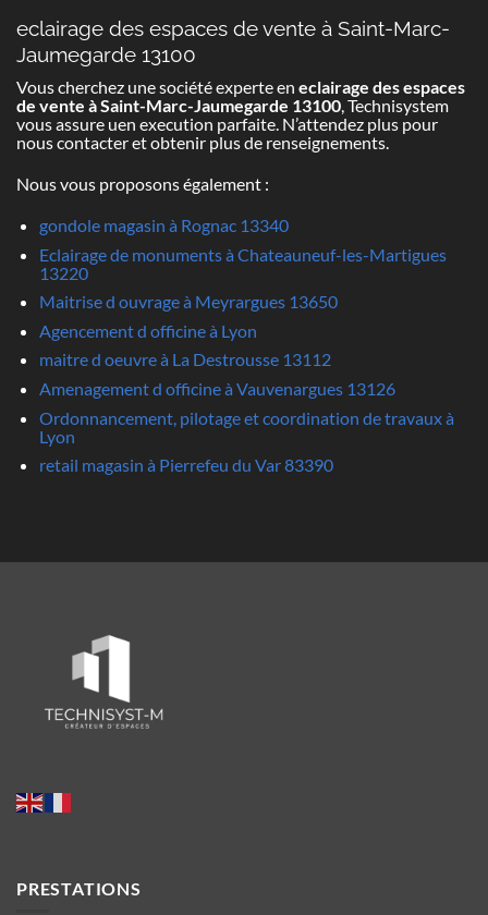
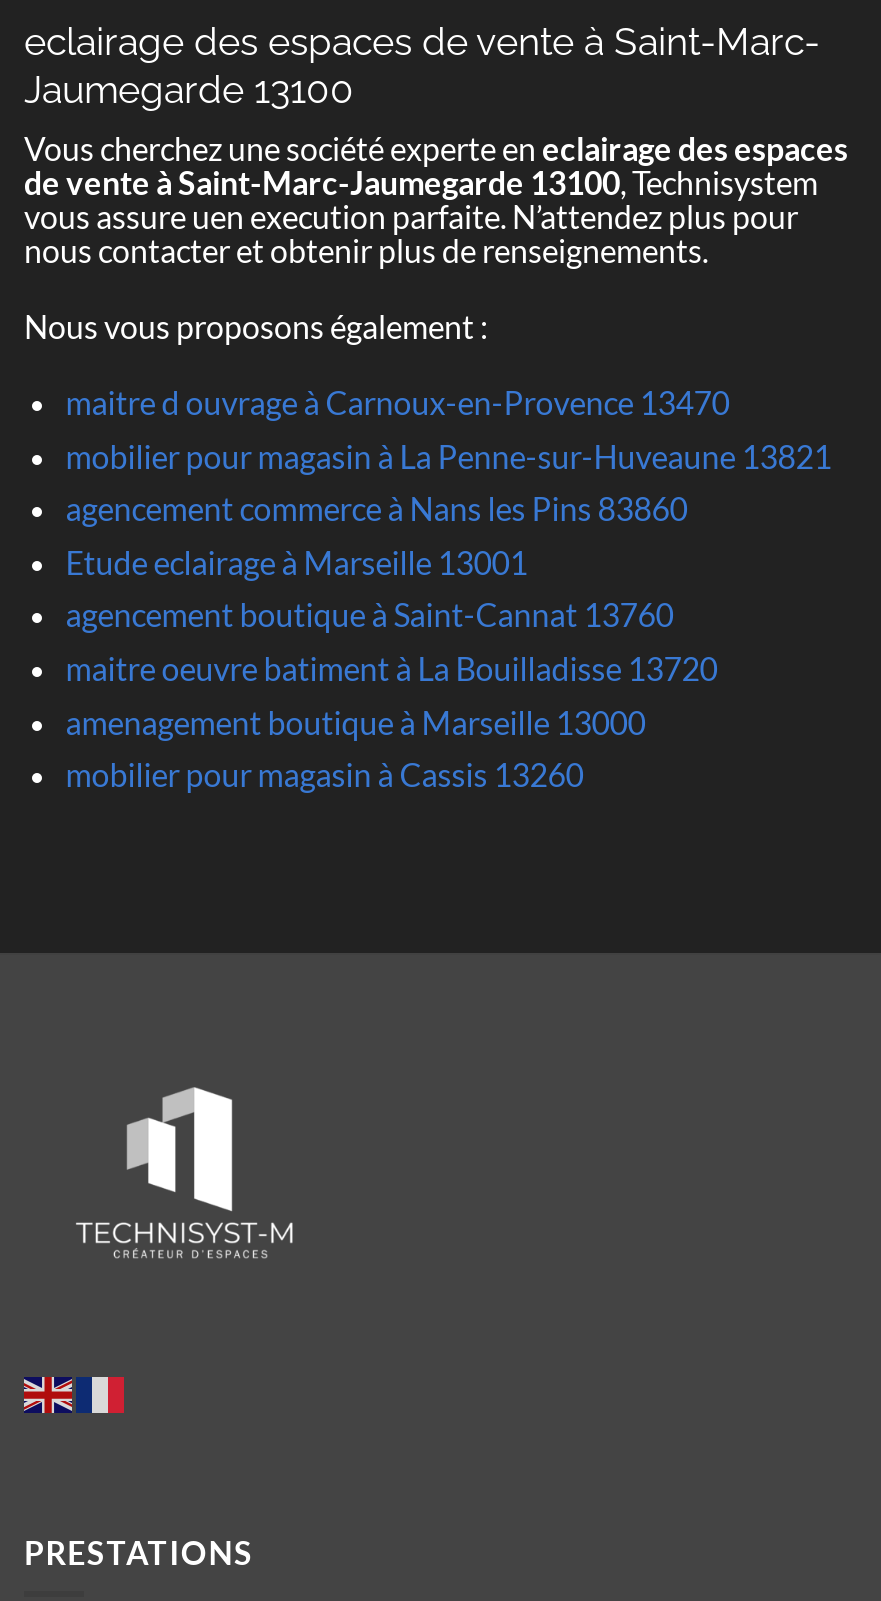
[39,215,454,475] gondole magasin à Rognac 13340 | Eclairage de monuments à Chateauneuf-les-Martigues | 13220 | Maitrise d ouvrage à Meyrargues 13650 | Agencement d officine à Lyon | maitre d oeuvre à La Destrousse 13112 | Amenagement d officine à Vauvenargues 13126 | Ordonnancement, pilotage et coordination de travaux à | Lyon | retail magasin à Pierrefeu du Var 83390 -> [66,383,832,793] maitre d ouvrage à Carnoux-en-Provence 13470 | mobilier pour magasin à La Penne-sur-Huveaune 13821 | agencement commerce à Nans les Pins 83860 | Etude eclairage à Marseille 13001 | agencement boutique à Saint-Cannat 13760 | maitre oeuvre batiment à La Bouilladisse 13720 | amenagement boutique à Marseille 13000 | mobilier pour magasin à Cassis 13260

